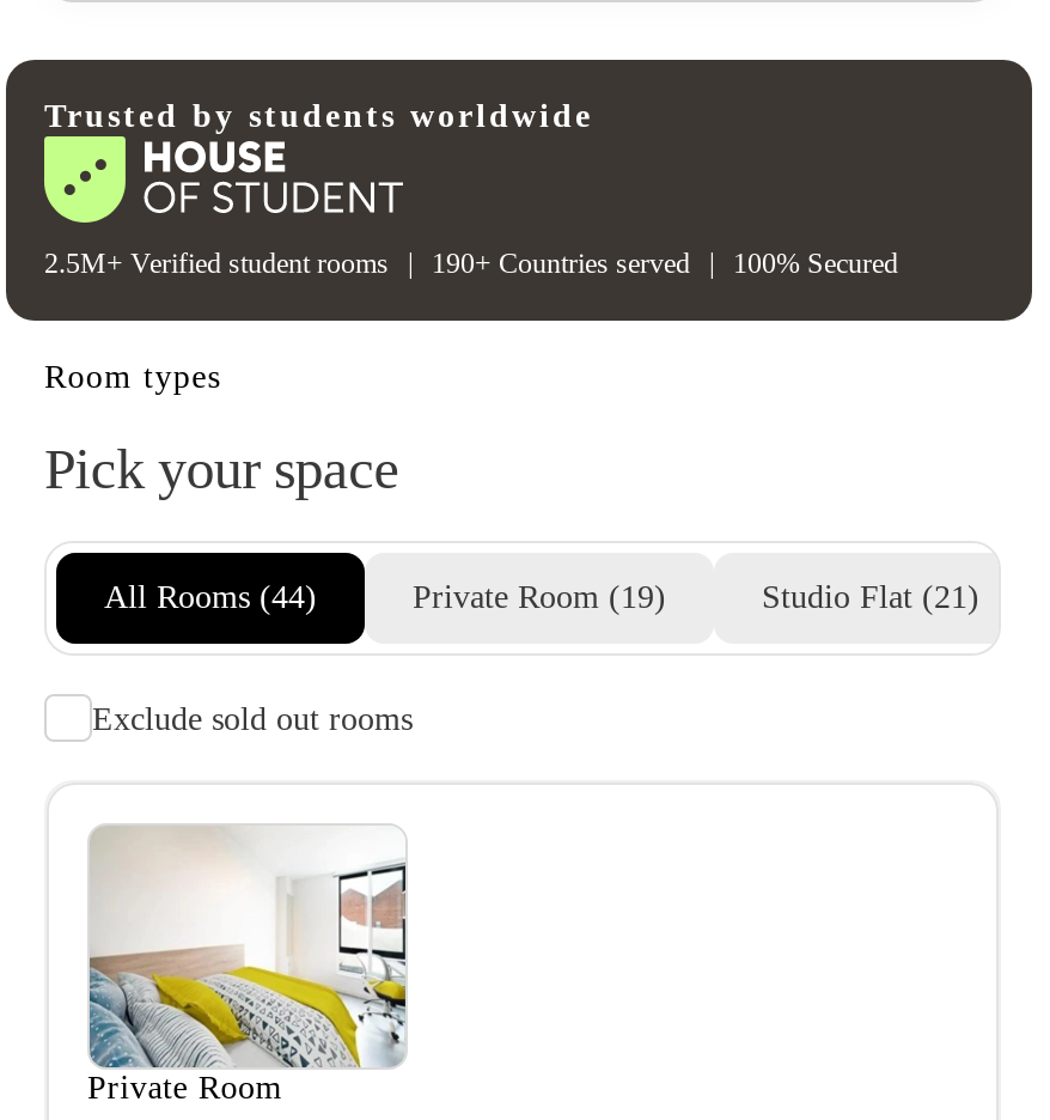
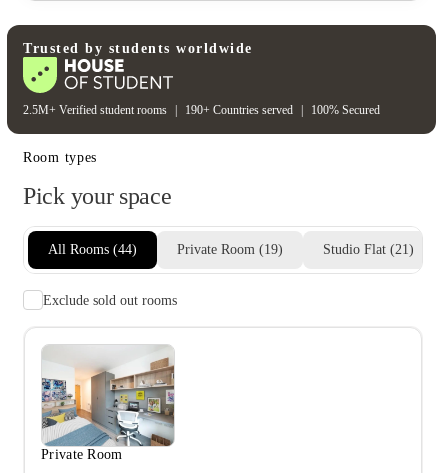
[87,828,408,1067] [image] -> [42,346,175,447] [image]

